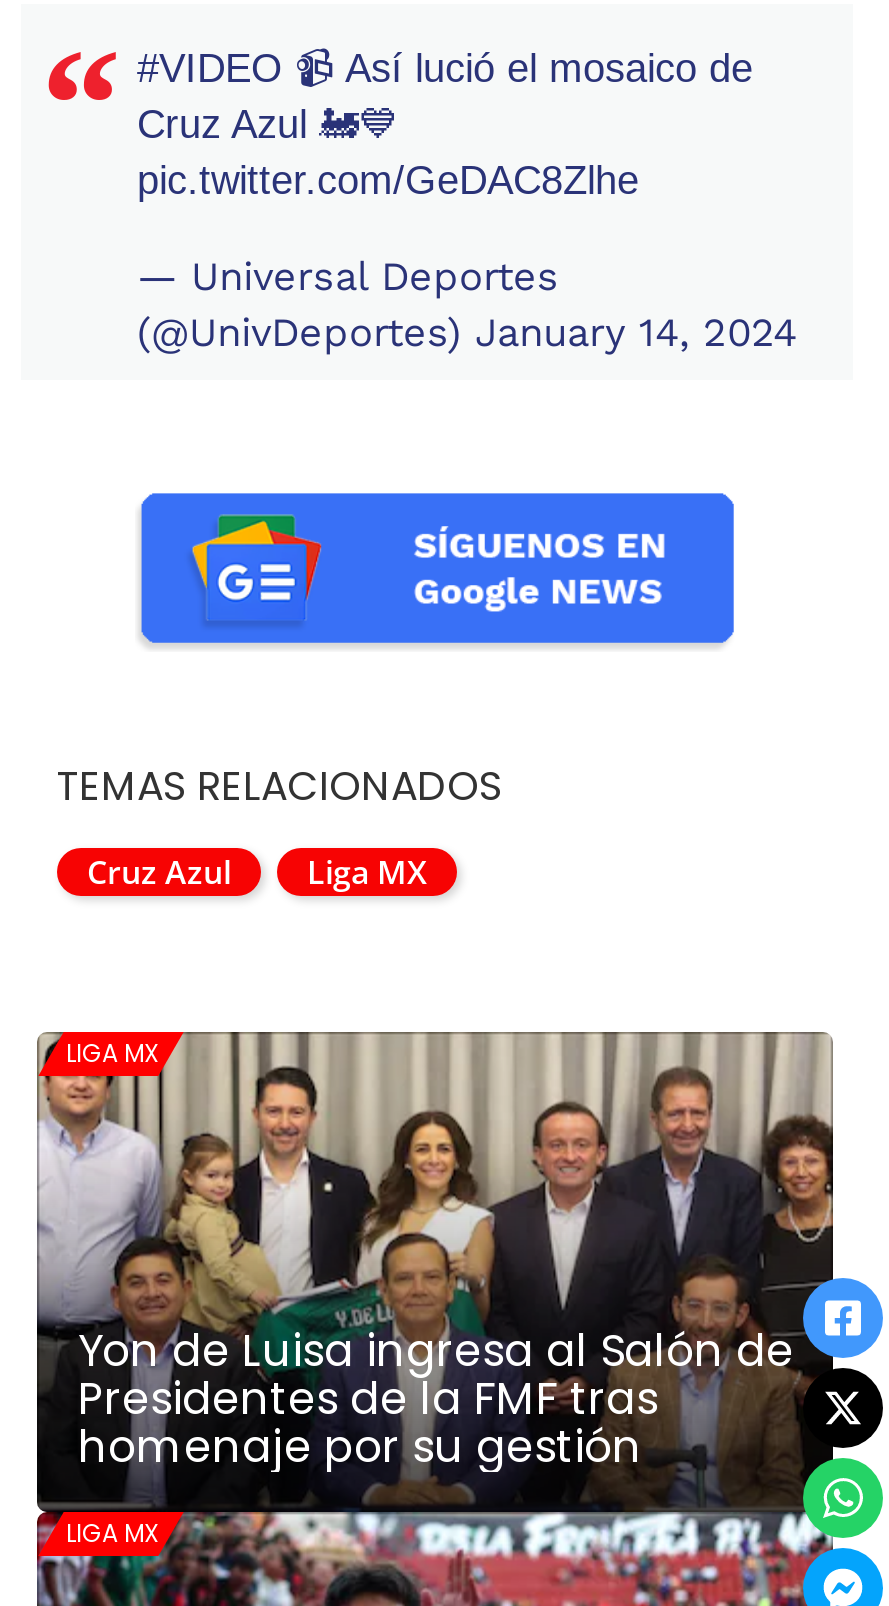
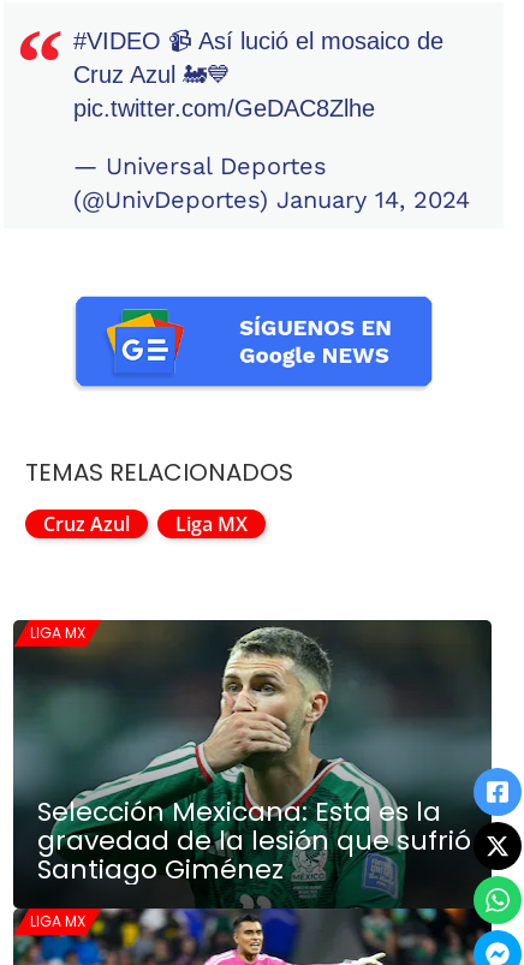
[35,1030,833,1478] [image] | Yon de Luisa ingresa al Salón de | Presidentes de la FMF tras | homenaje por su gestión -> [12,620,492,888] [image] | Selección Mexicana: Esta es la | gravedad de la lesión que sufrió | Santiago Giménez

